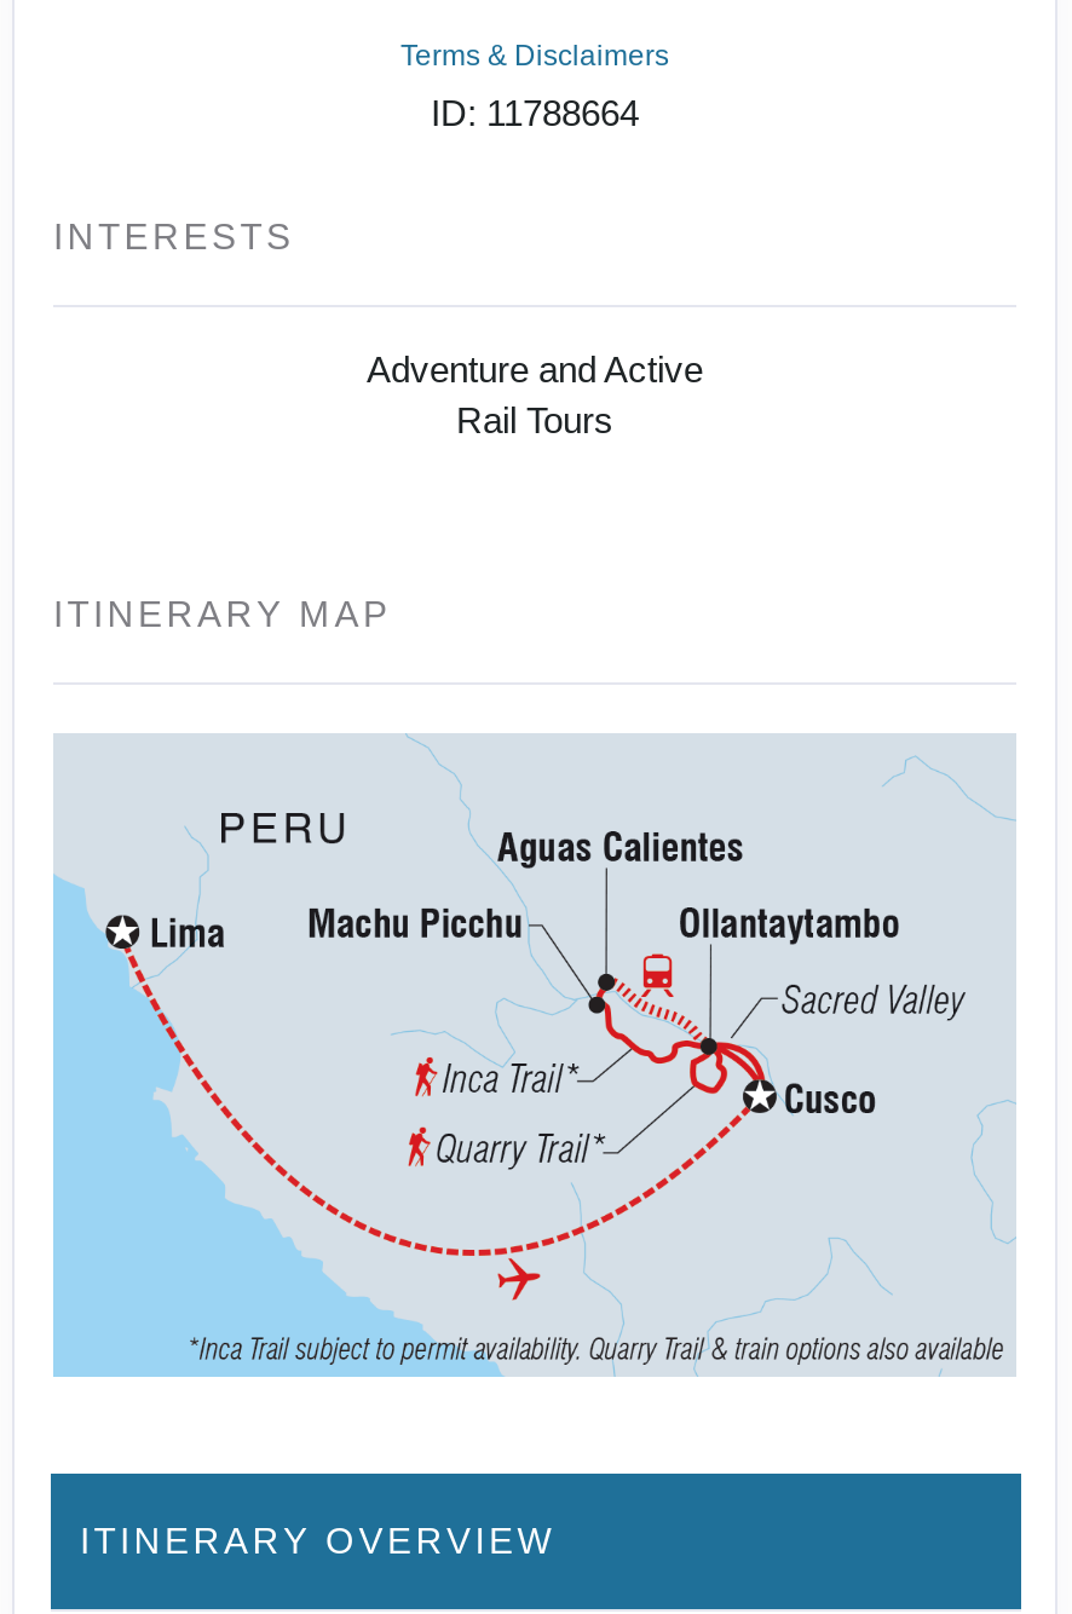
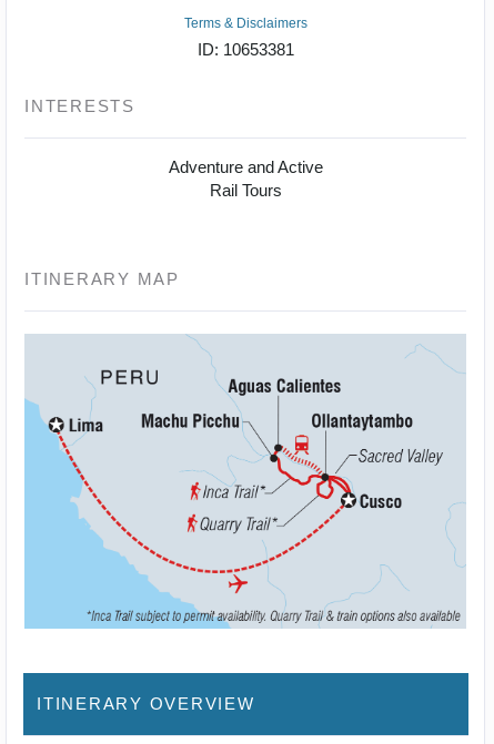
[431,91,639,132] ID: 11788664 -> [197,39,294,58] ID: 10653381

